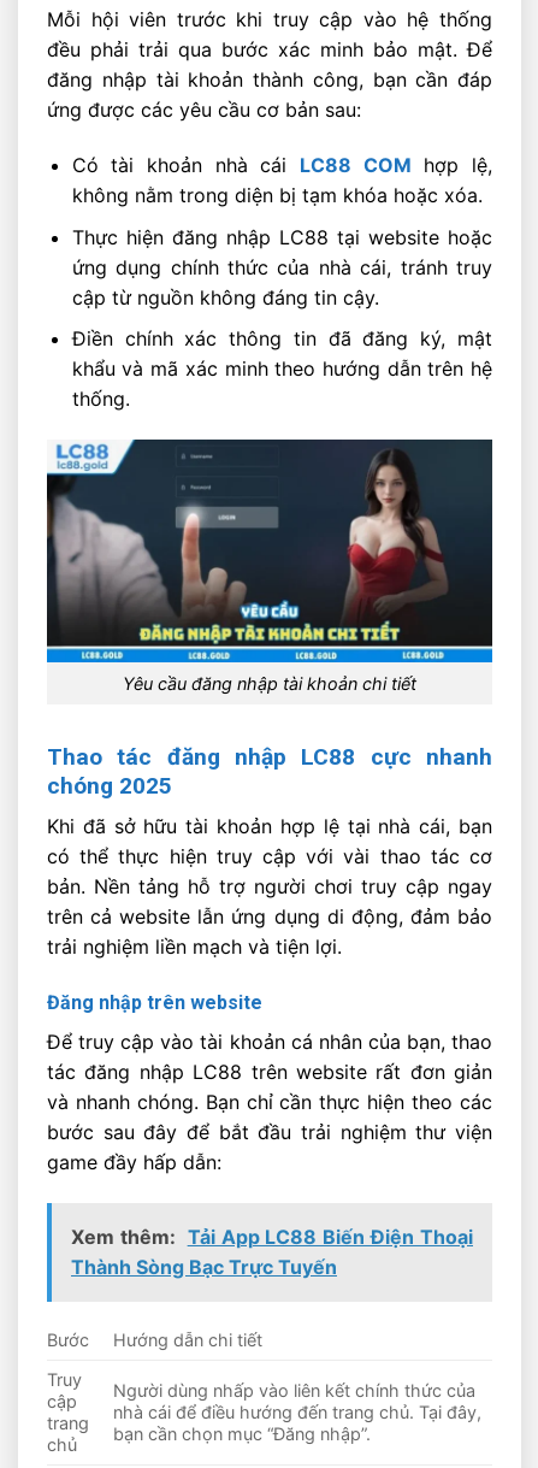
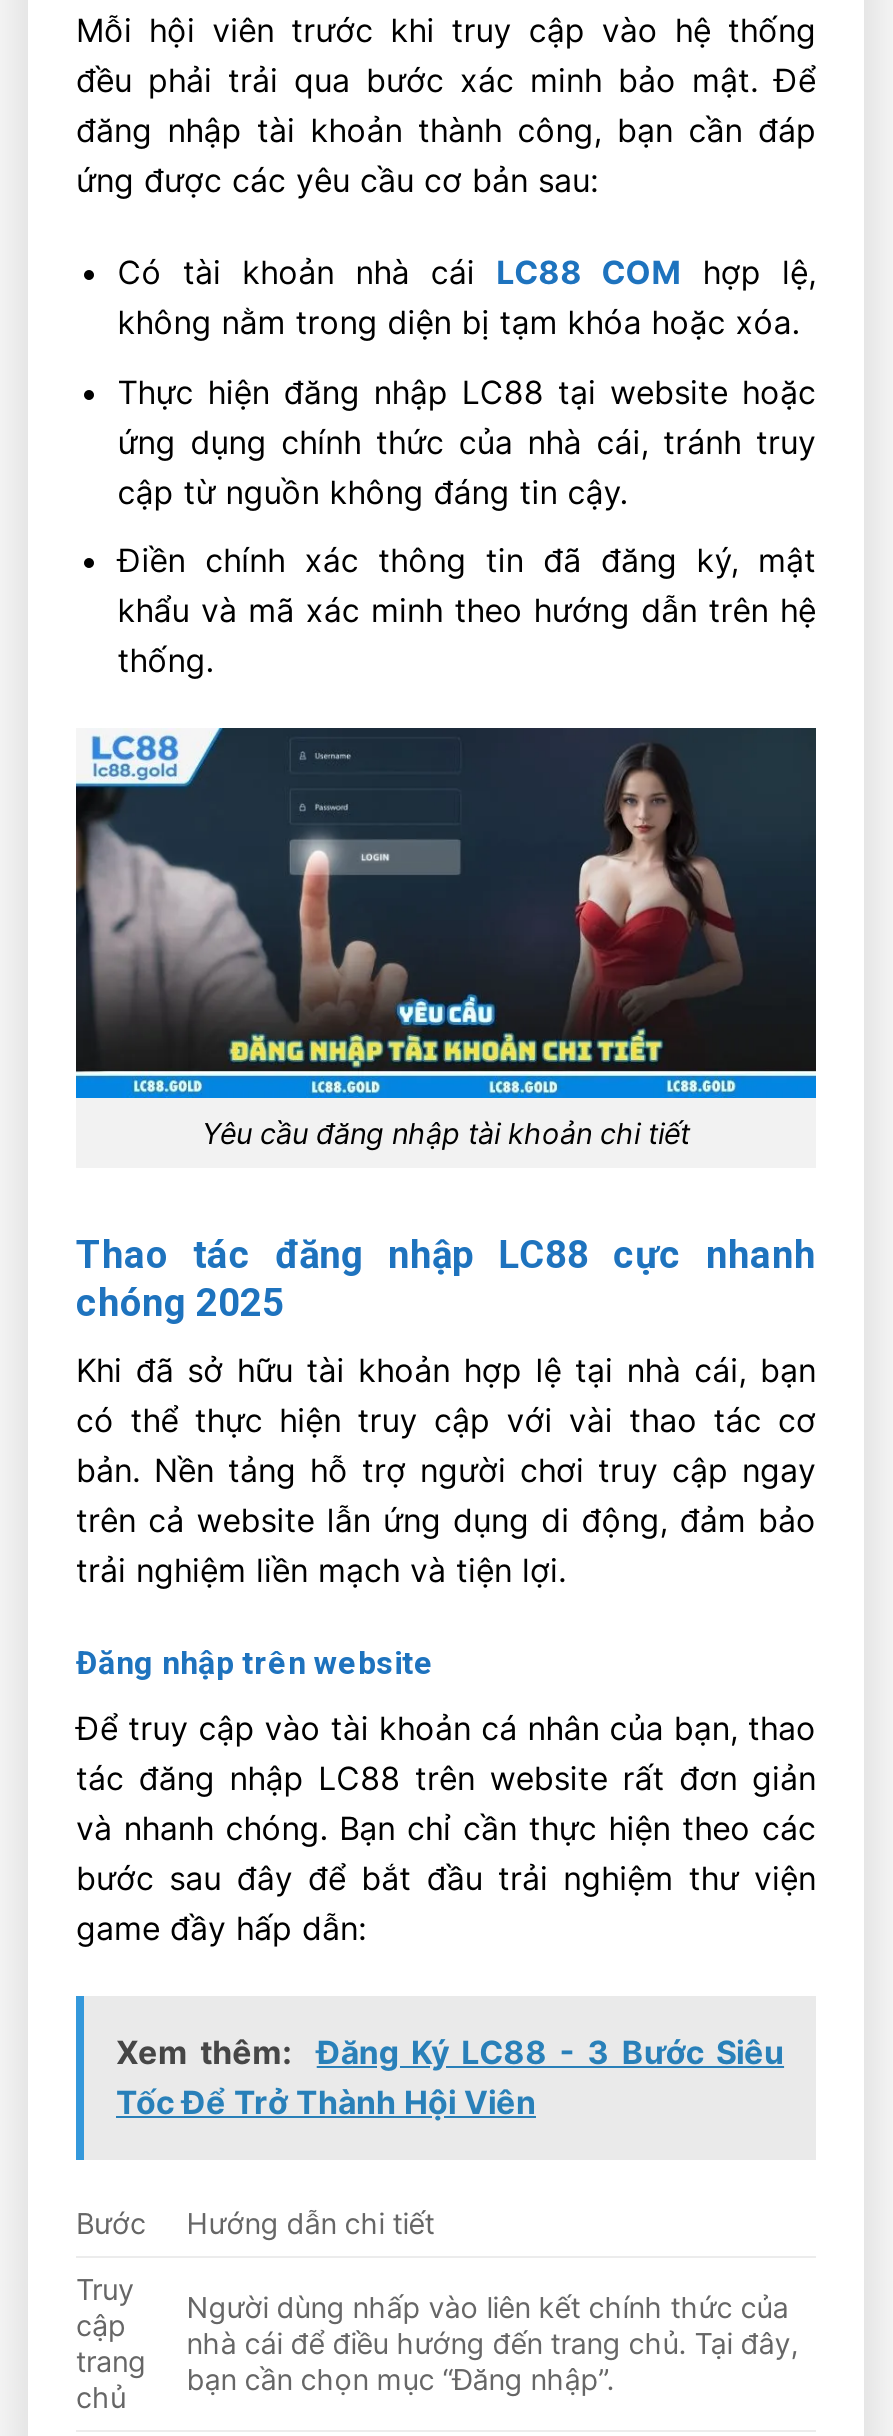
[71,1224,473,1279] Xem thêm: Tải App LC88 Biến Điện Thoại | Thành Sòng Bạc Trực Tuyến -> [116,2032,784,2122] Xem thêm: | Đăng Ký LC88 - 3 Bước Siêu | Tốc Để Trở Thành Hội Viên

